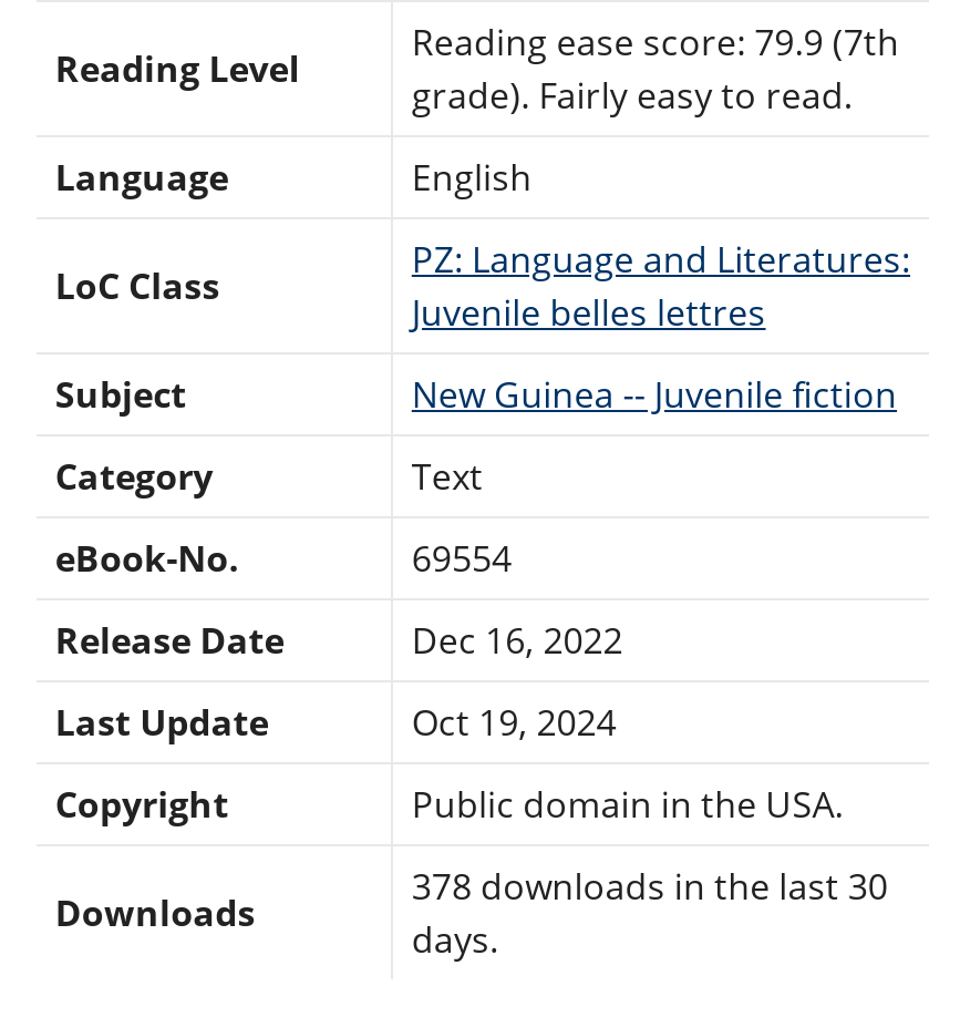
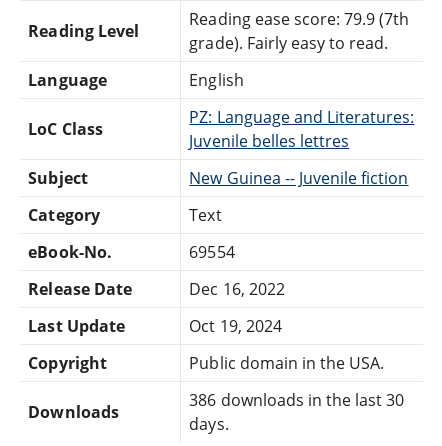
[412,861,888,910] 378 downloads in the last 30 -> [189,389,404,411] 386 downloads in the last 30

